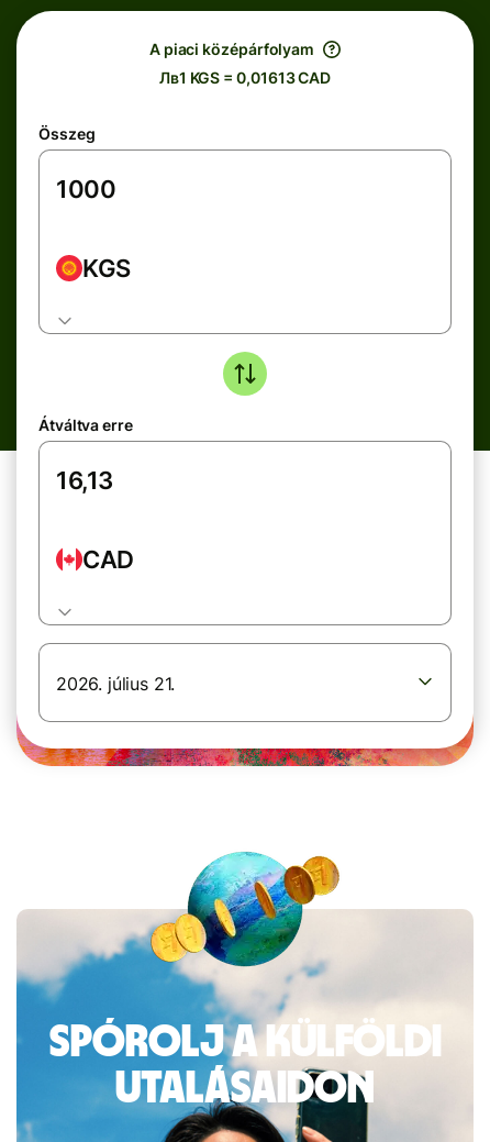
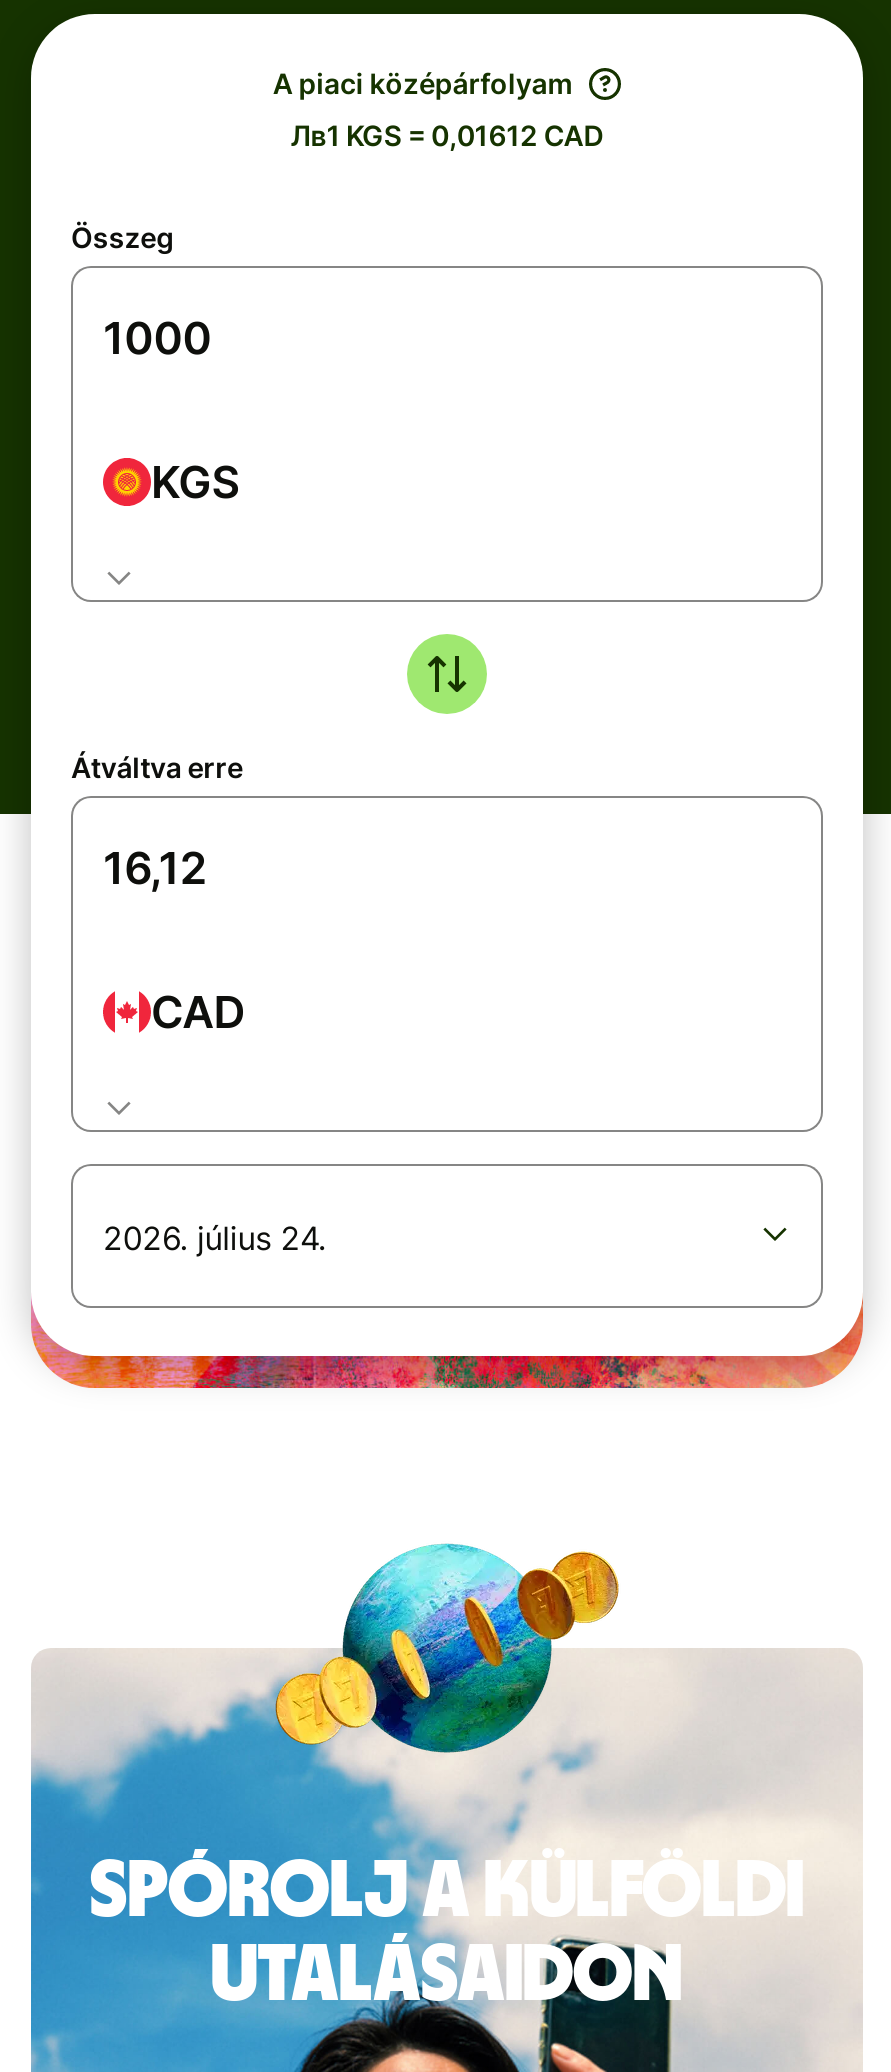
[159,68,331,87] Лв1 KGS = 0,01613 CAD -> [291,118,603,152] Лв1 KGS = 0,01612 CAD
[56,673,175,695] 2026. július 21. -> [103,1218,325,1258] 2026. július 24.

